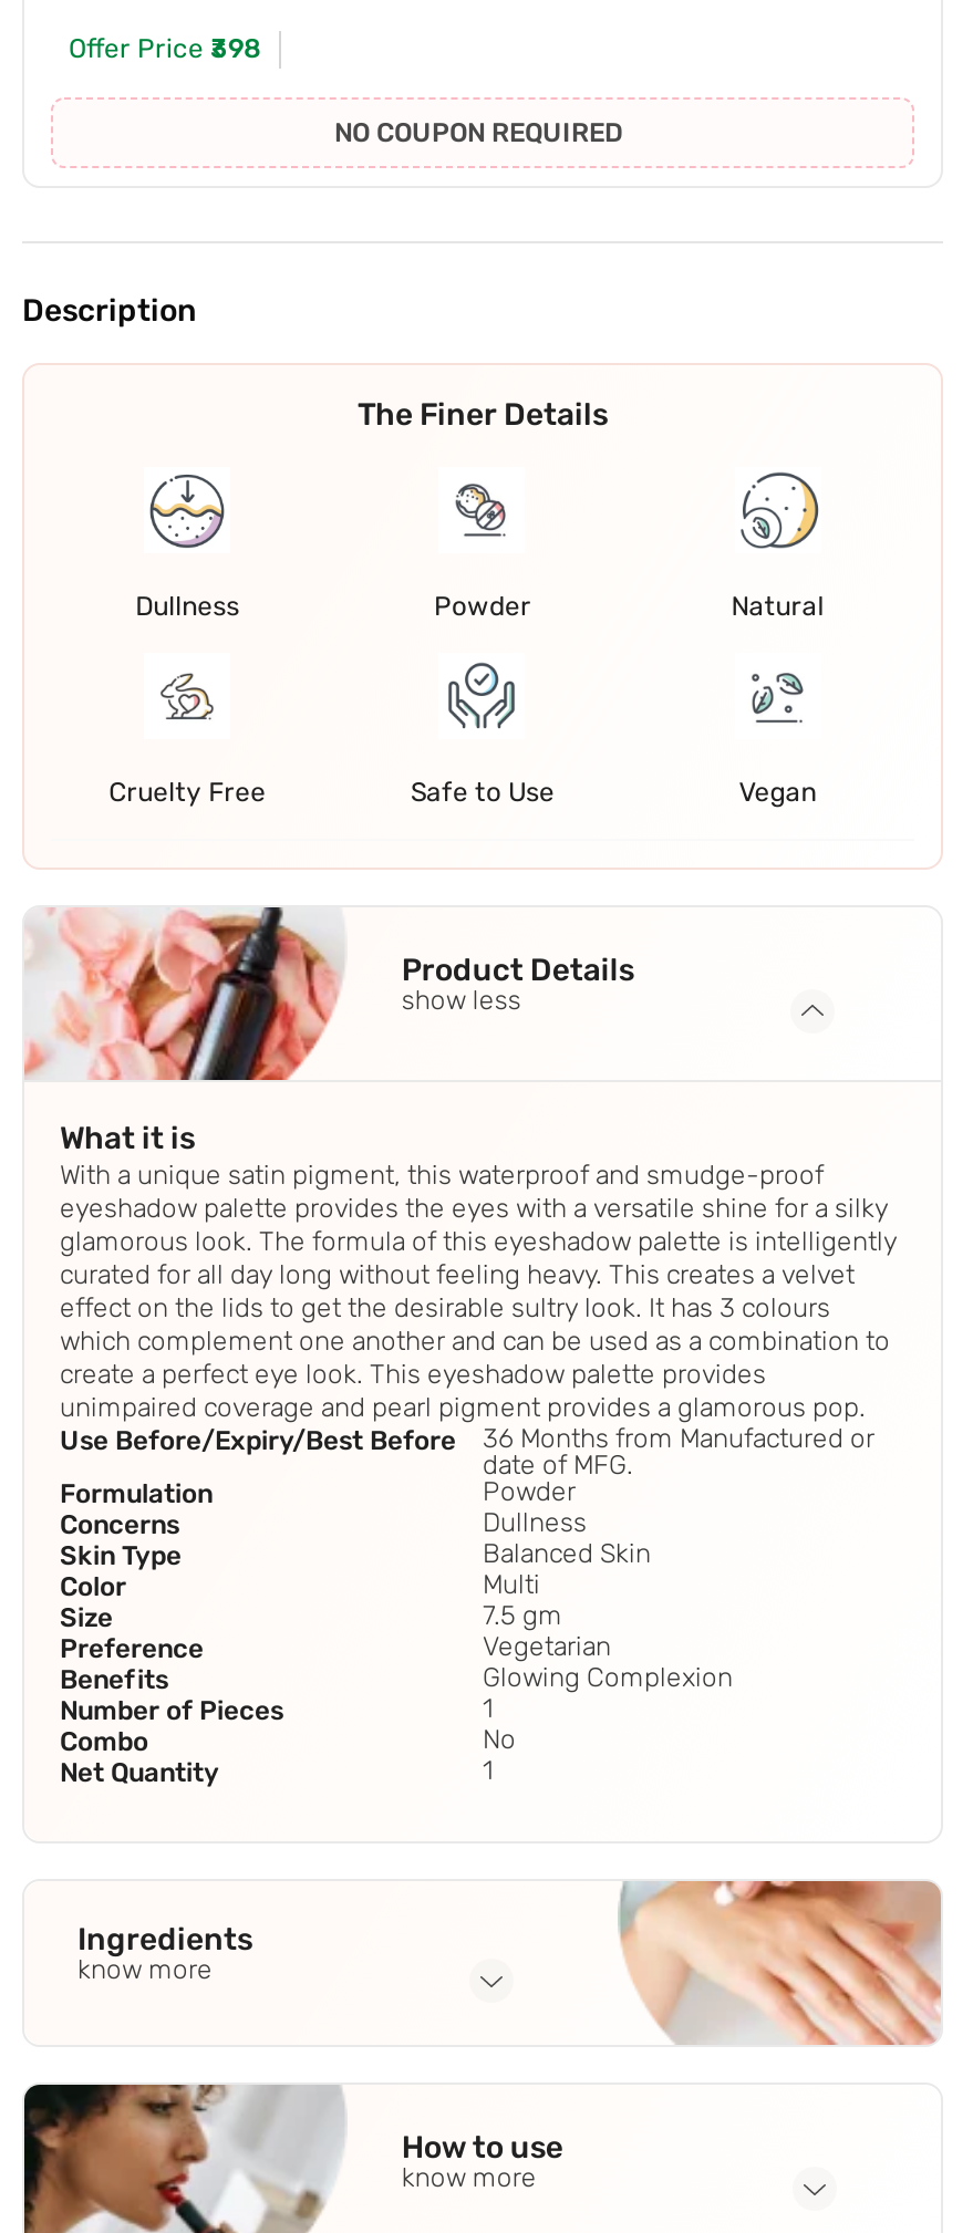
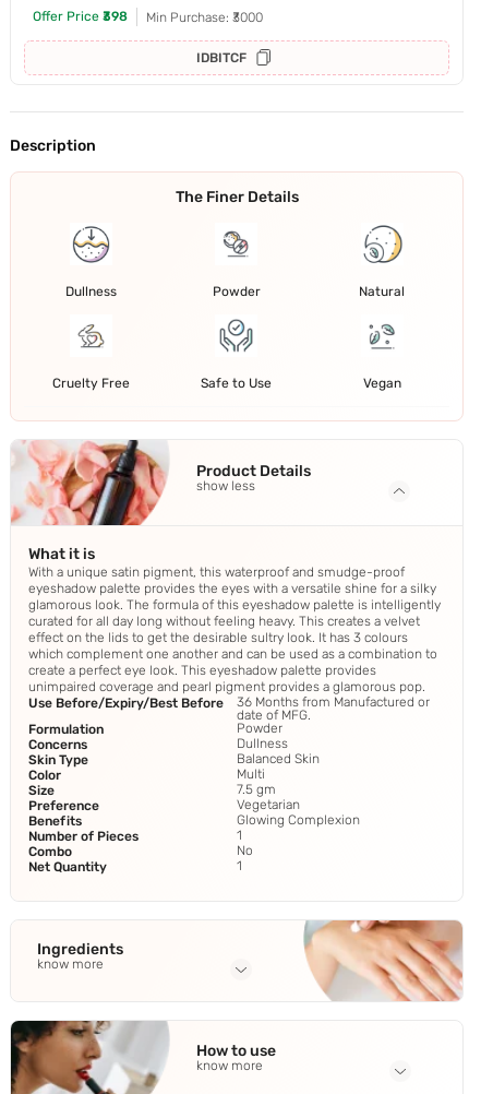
[334,118,622,149] NO COUPON REQUIRED -> [146,10,263,66] Min Purchase: ₹3000 | IDBITCF

